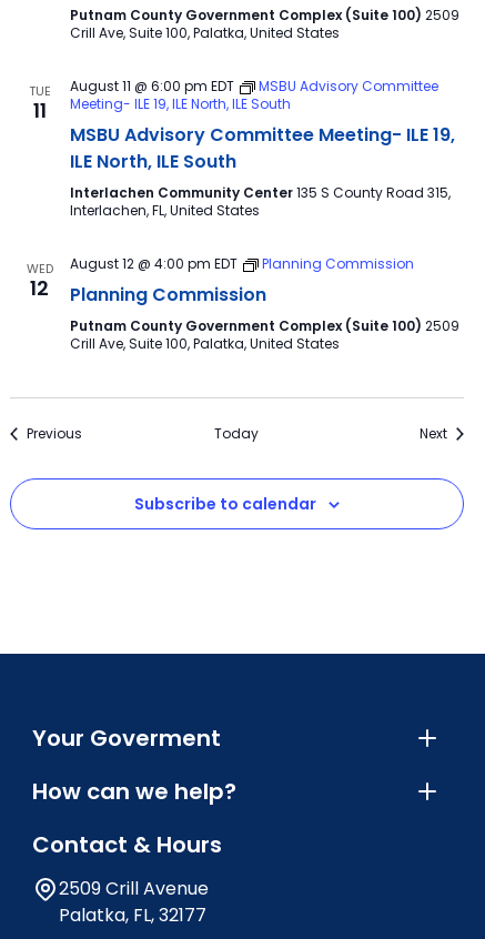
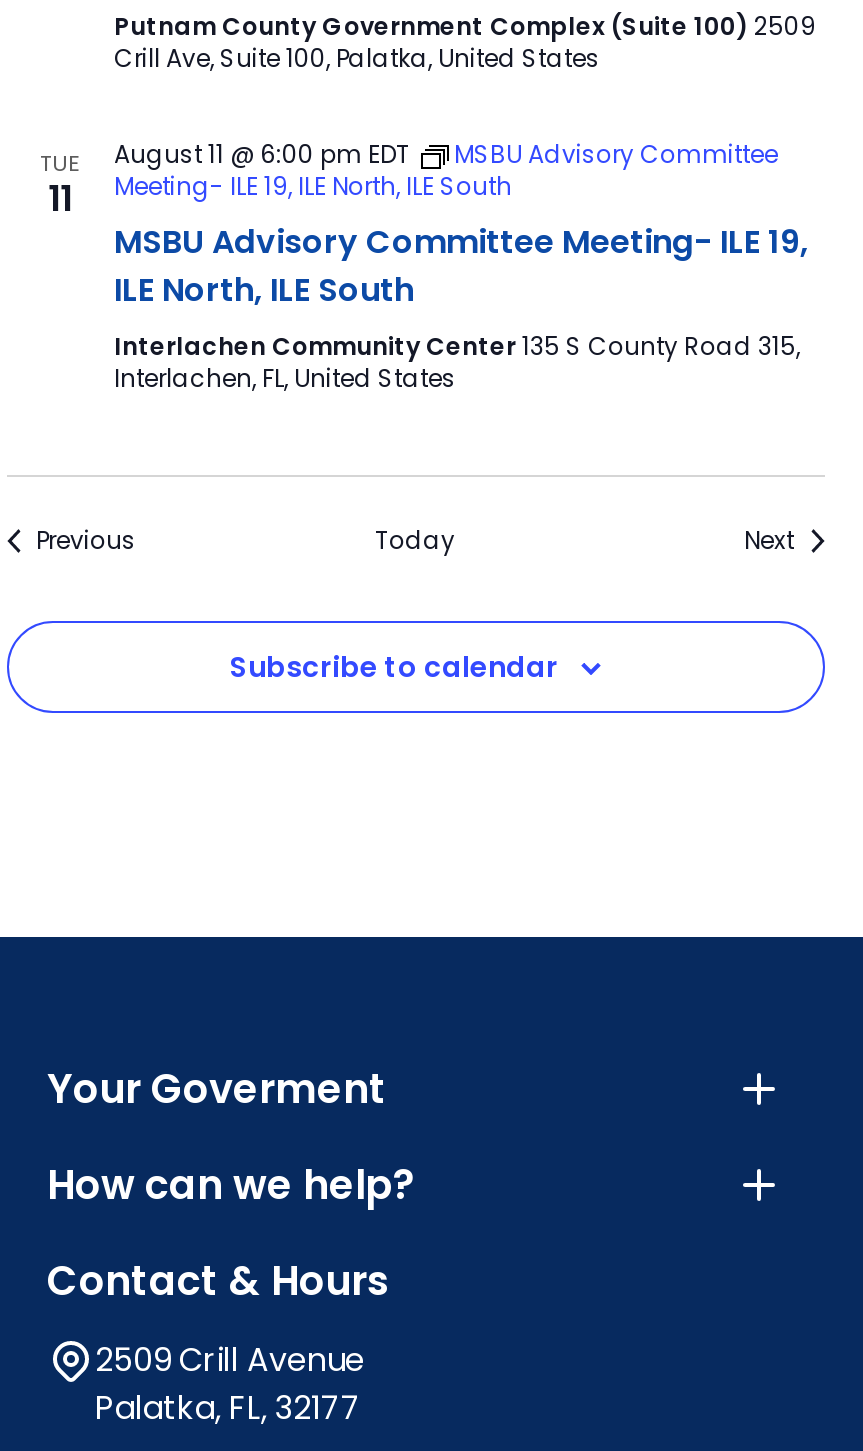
[26,260,53,302] WED | 12 -> none
[69,254,459,353] August 12 @ 4:00 pm EDT | Planning Commission | Planning Commission | Putnam County Government Complex (Suite 100) 2509 | Crill Ave, Suite 100, Palatka, United States -> none

